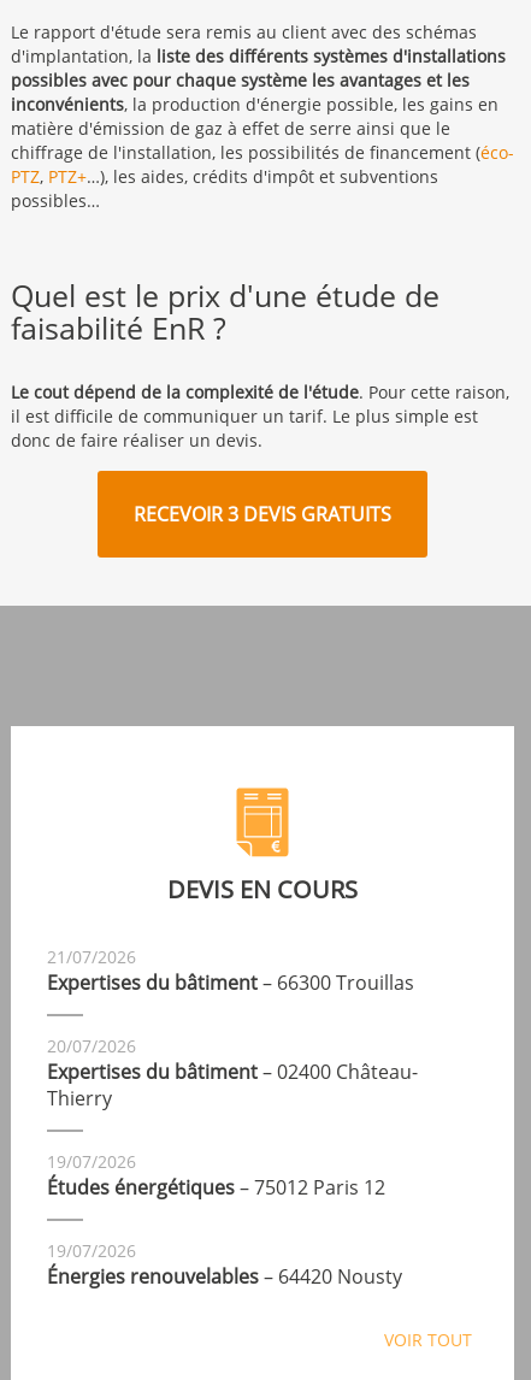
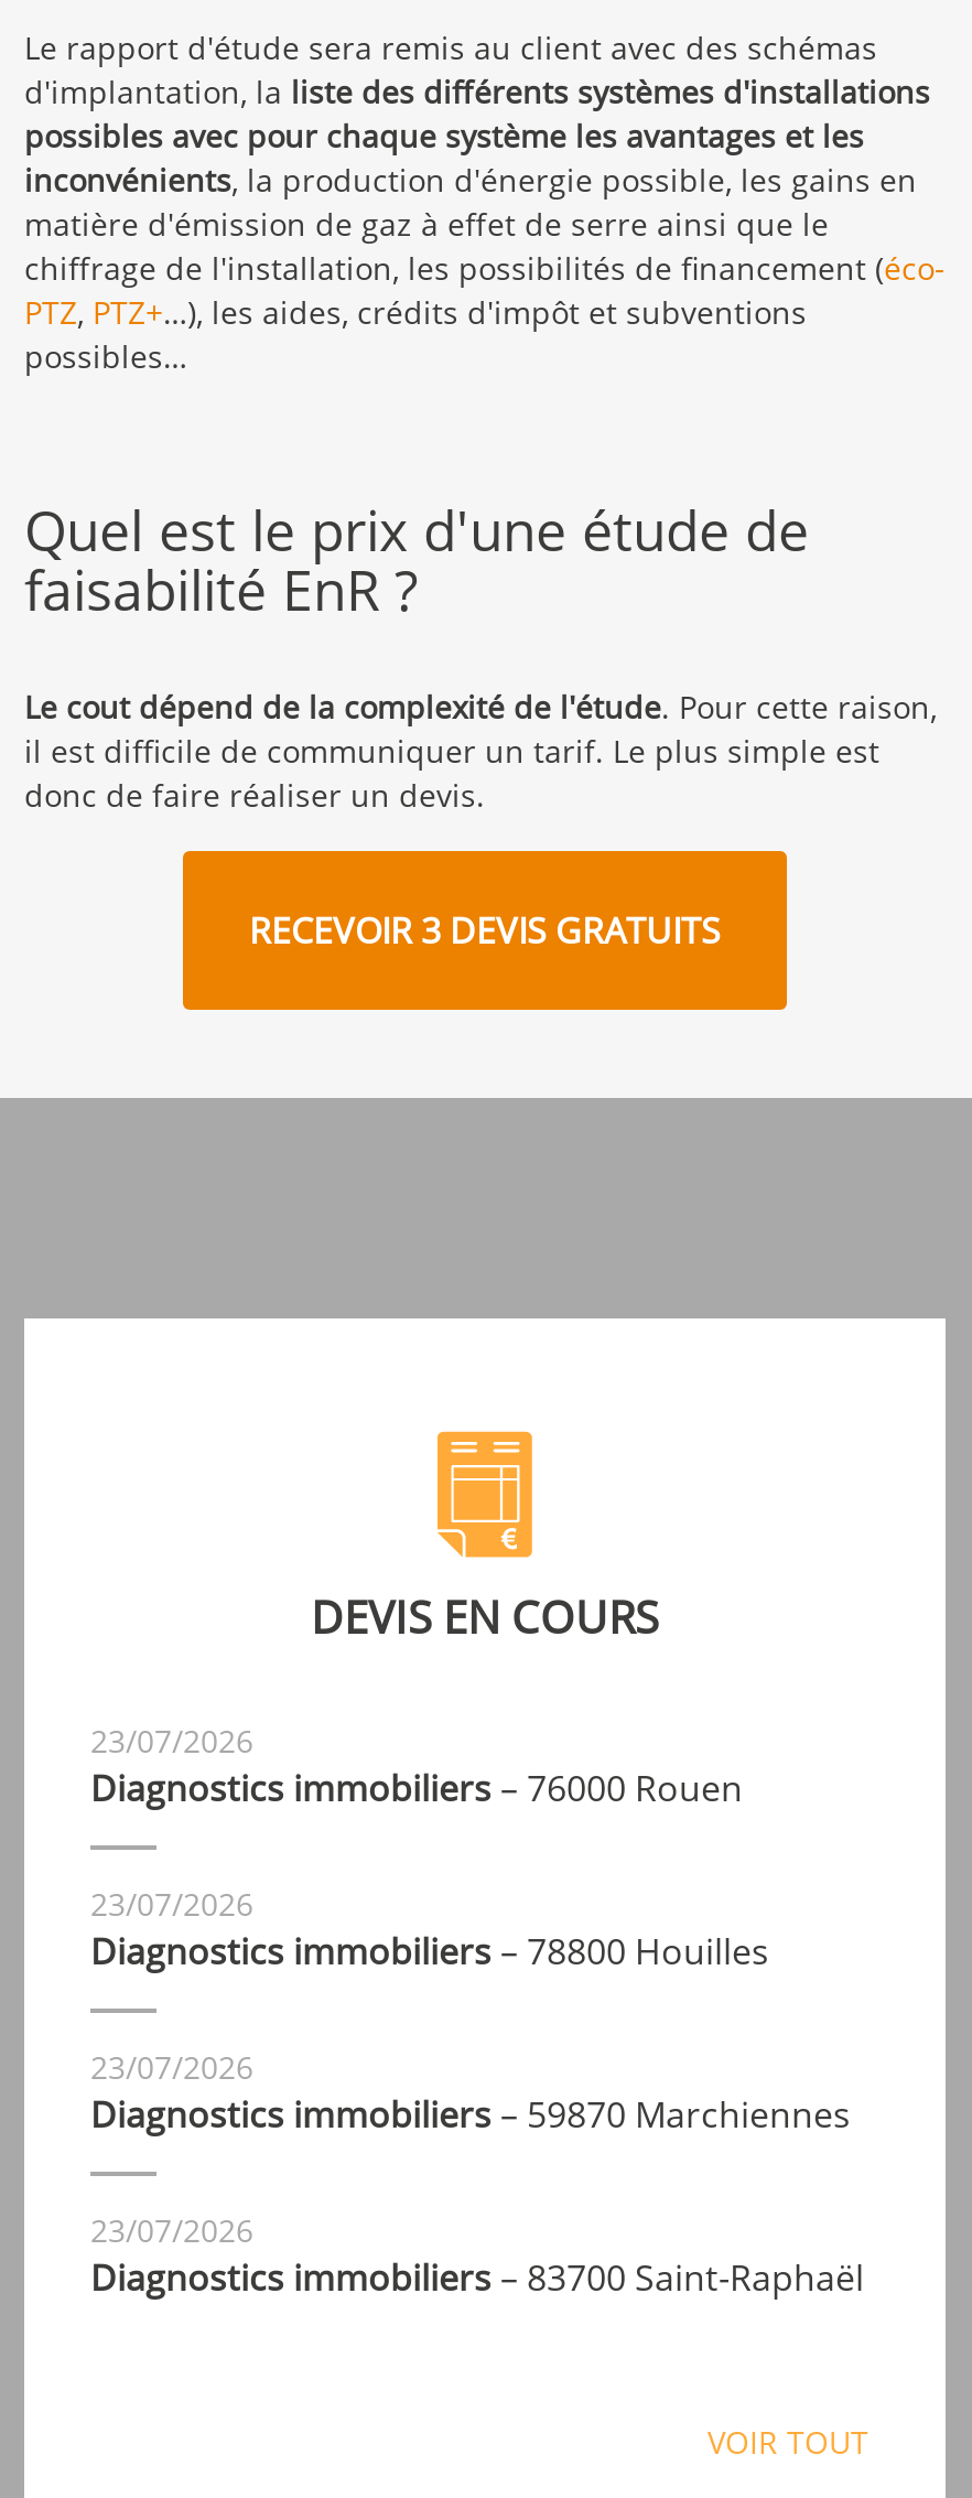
[47,945,414,996] 21/07/2026 | Expertises du bâtiment – 66300 Trouillas -> [90,1720,743,1813] 23/07/2026 | Diagnostics immobiliers – 76000 Rouen
[47,1035,418,1112] 20/07/2026 | Expertises du bâtiment – 02400 Château- | Thierry -> [90,1883,769,1976] 23/07/2026 | Diagnostics immobiliers – 78800 Houilles
[47,1150,385,1201] 19/07/2026 | Études énergétiques – 75012 Paris 12 -> [90,2046,851,2139] 23/07/2026 | Diagnostics immobiliers – 59870 Marchiennes
[47,1239,402,1290] 19/07/2026 | Énergies renouvelables – 64420 Nousty -> [90,2209,864,2302] 23/07/2026 | Diagnostics immobiliers – 83700 Saint-Raphaël

